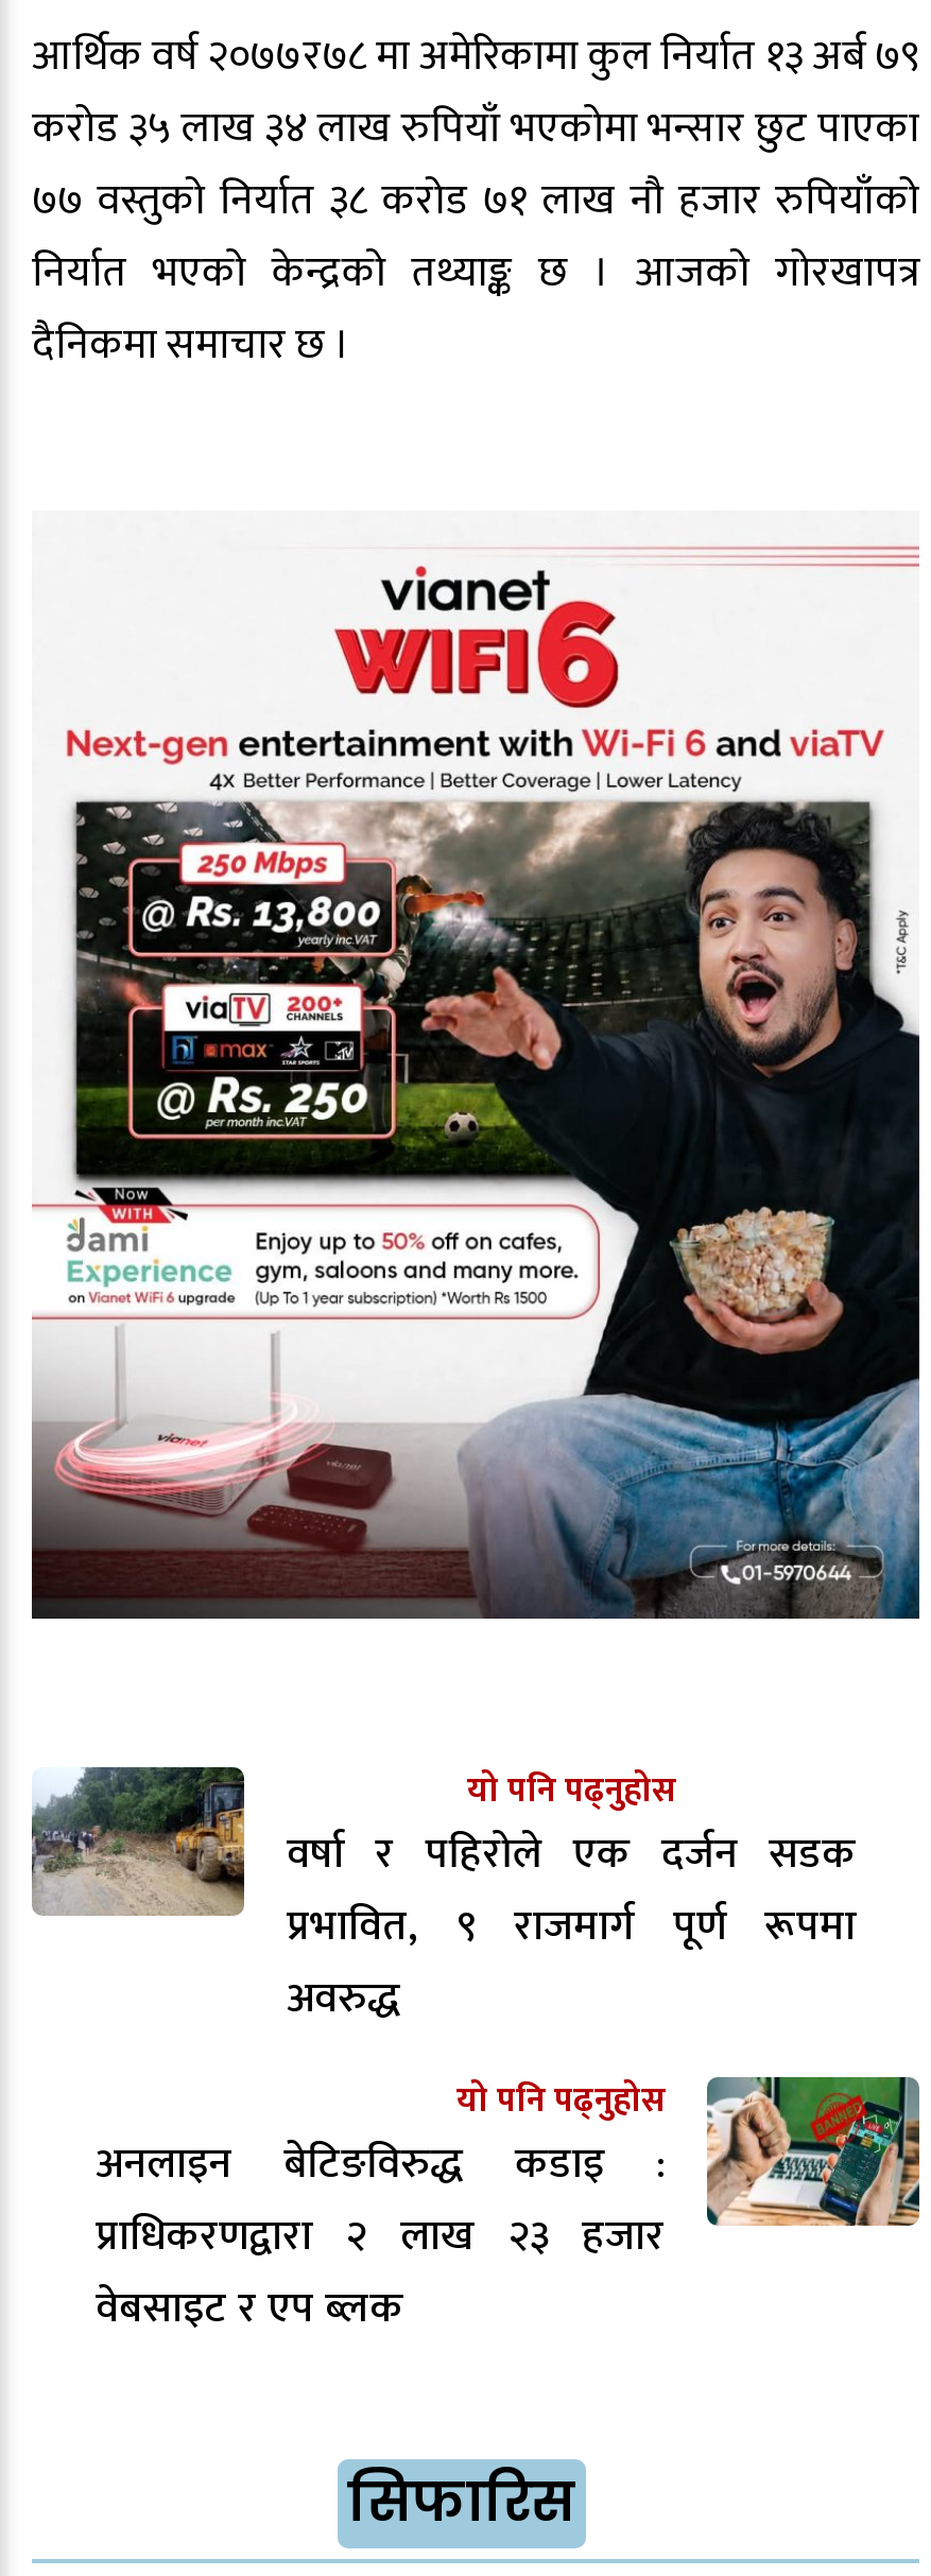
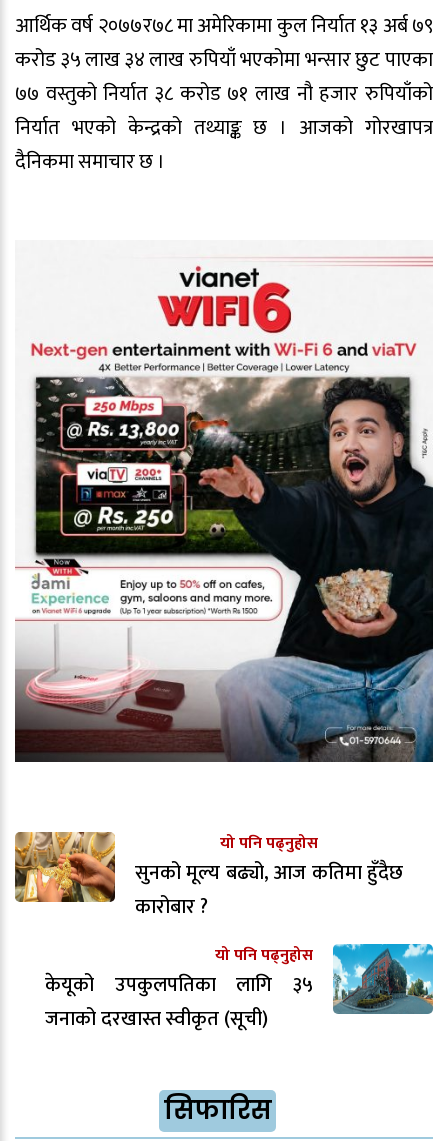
[32,1765,856,2036] [image] | वर्षा र पहिरोले एक दर्जन सडक | प्रभावित, ९ राजमार्ग पूर्ण रूपमा | अवरुद्ध -> [14,831,403,924] [image] | सुनको मूल्य बढ्यो, आज कतिमा हुँदैछ | कारोबार ?
[96,2075,921,2346] [image] | अनलाइन बेटिङविरुद्ध कडाइ : | प्राधिकरणद्वारा २ लाख २३ हजार | वेबसाइट र एप ब्लक -> [45,943,434,1036] [image] | केयूको उपकुलपतिका लागि ३५ | जनाको दरखास्त स्वीकृत (सूची)

